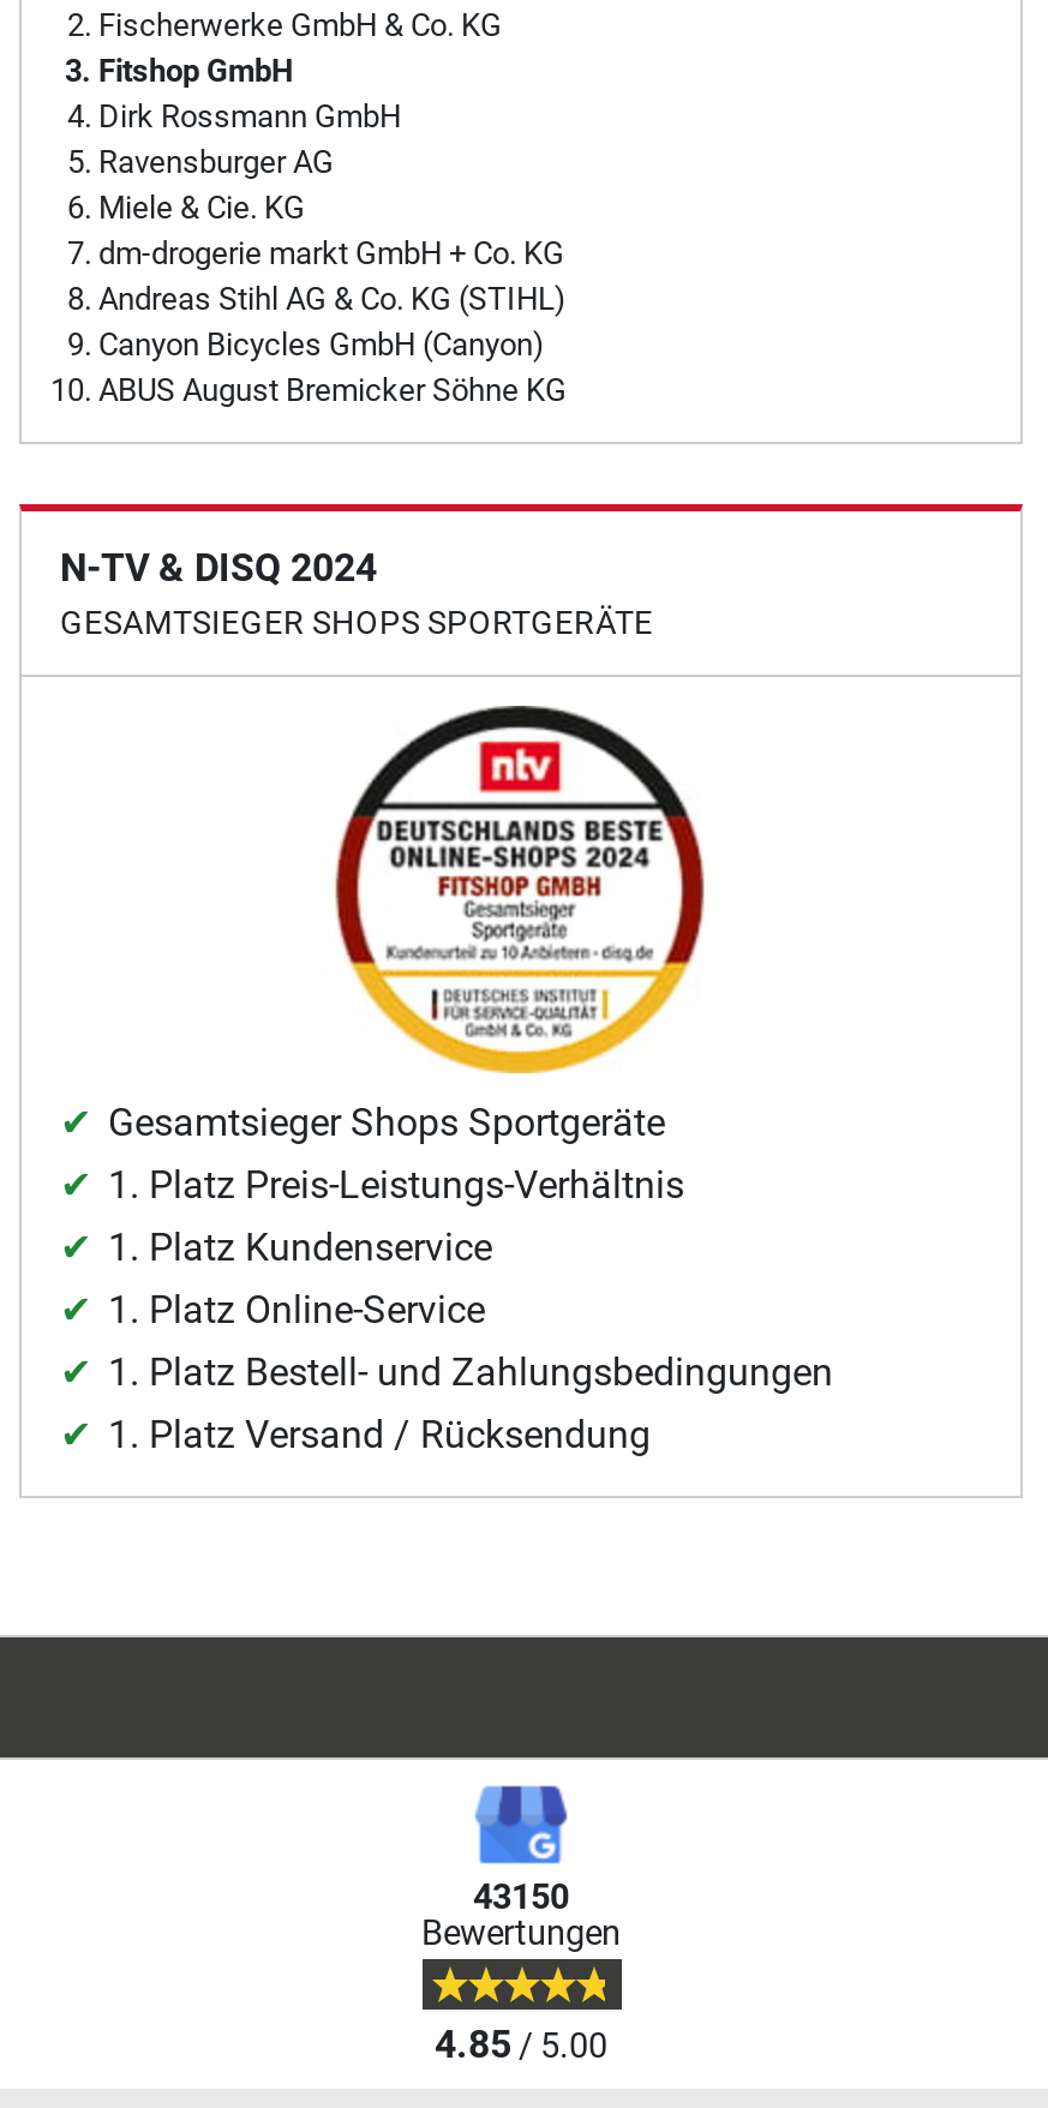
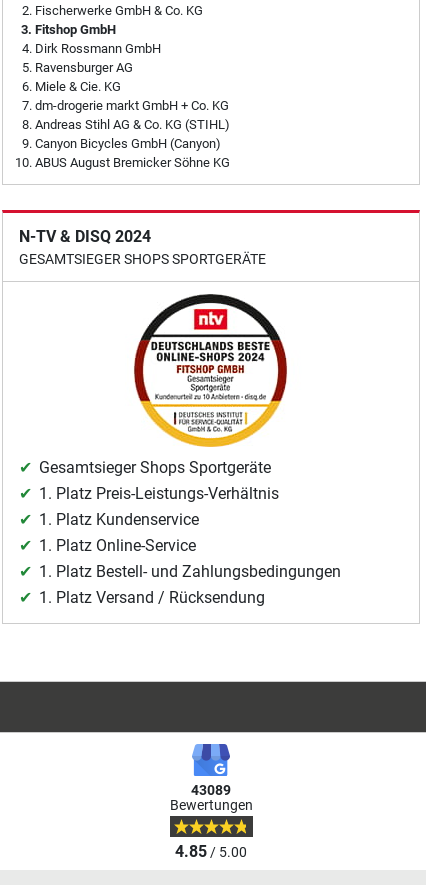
[473,1878,569,1919] 43150 -> [191,782,231,799] 43089

